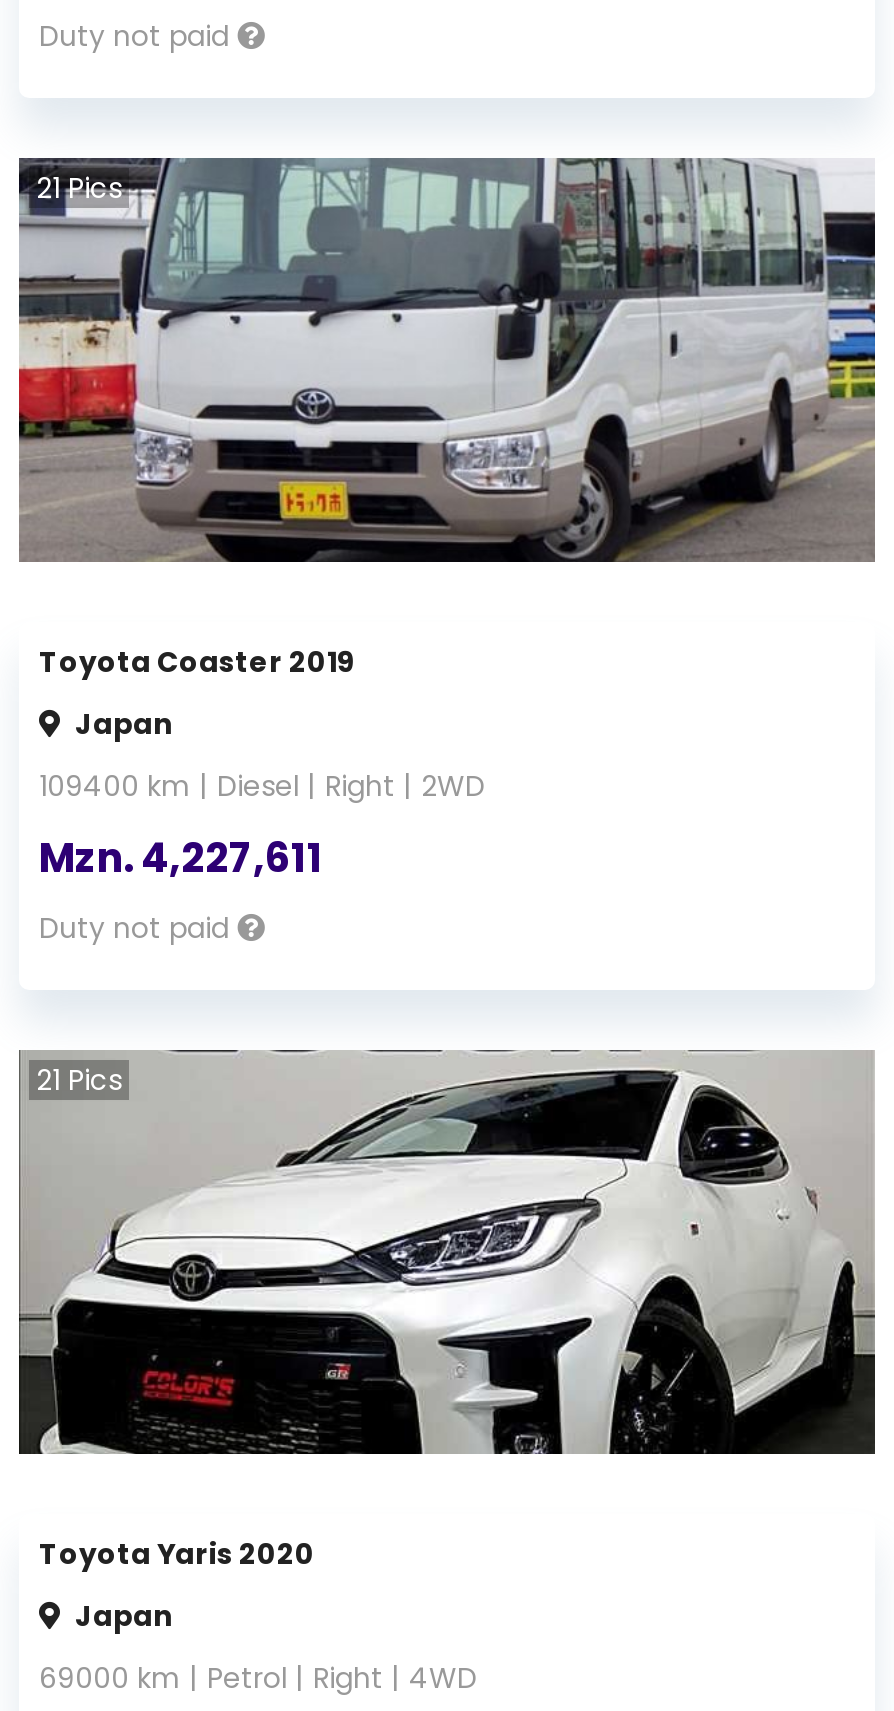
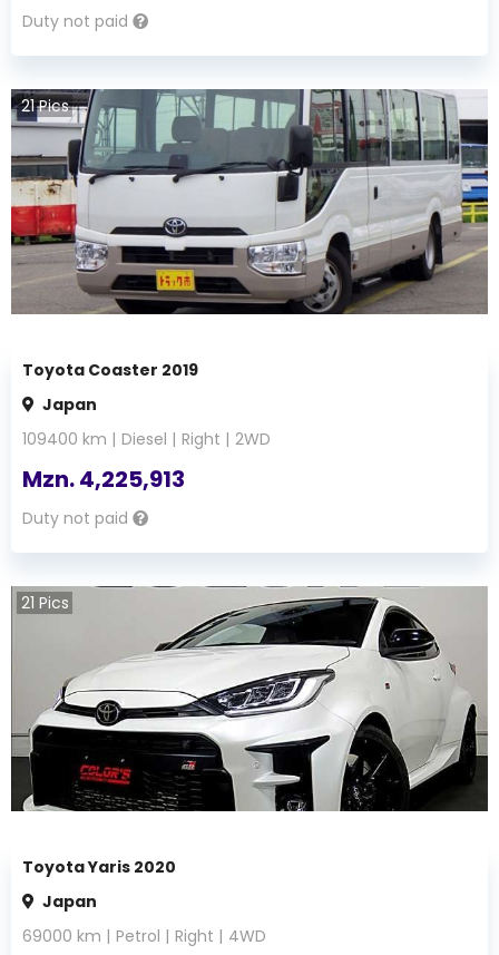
[39,829,323,885] Mzn. 4,227,611 -> [22,463,185,494] Mzn. 4,225,913

